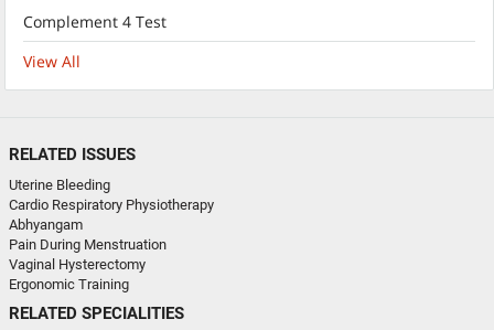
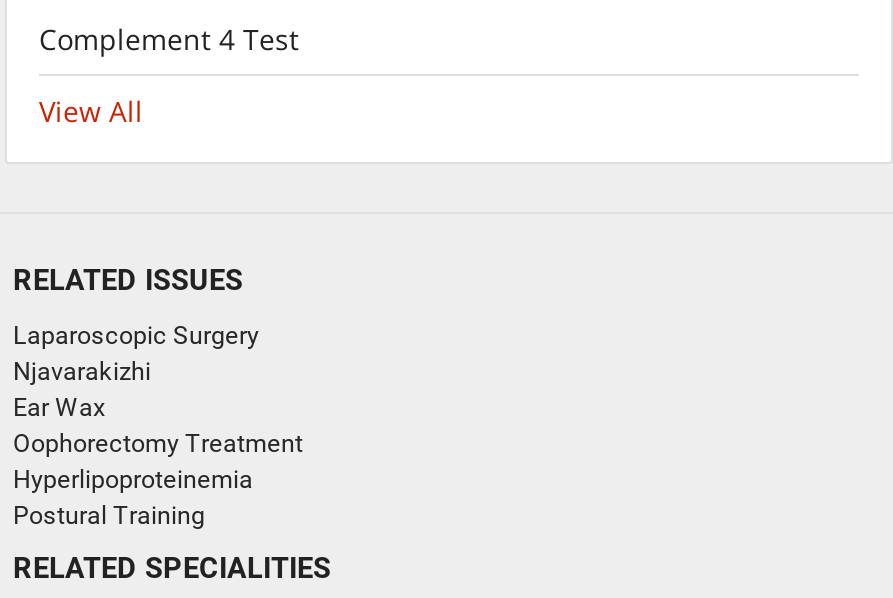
[9,177,214,293] Uterine Bleeding | Cardio Respiratory Physiotherapy | Abhyangam | Pain During Menstruation | Vaginal Hysterectomy | Ergonomic Training -> [13,321,303,531] Laparoscopic Surgery | Njavarakizhi | Ear Wax | Oophorectomy Treatment | Hyperlipoproteinemia | Postural Training

